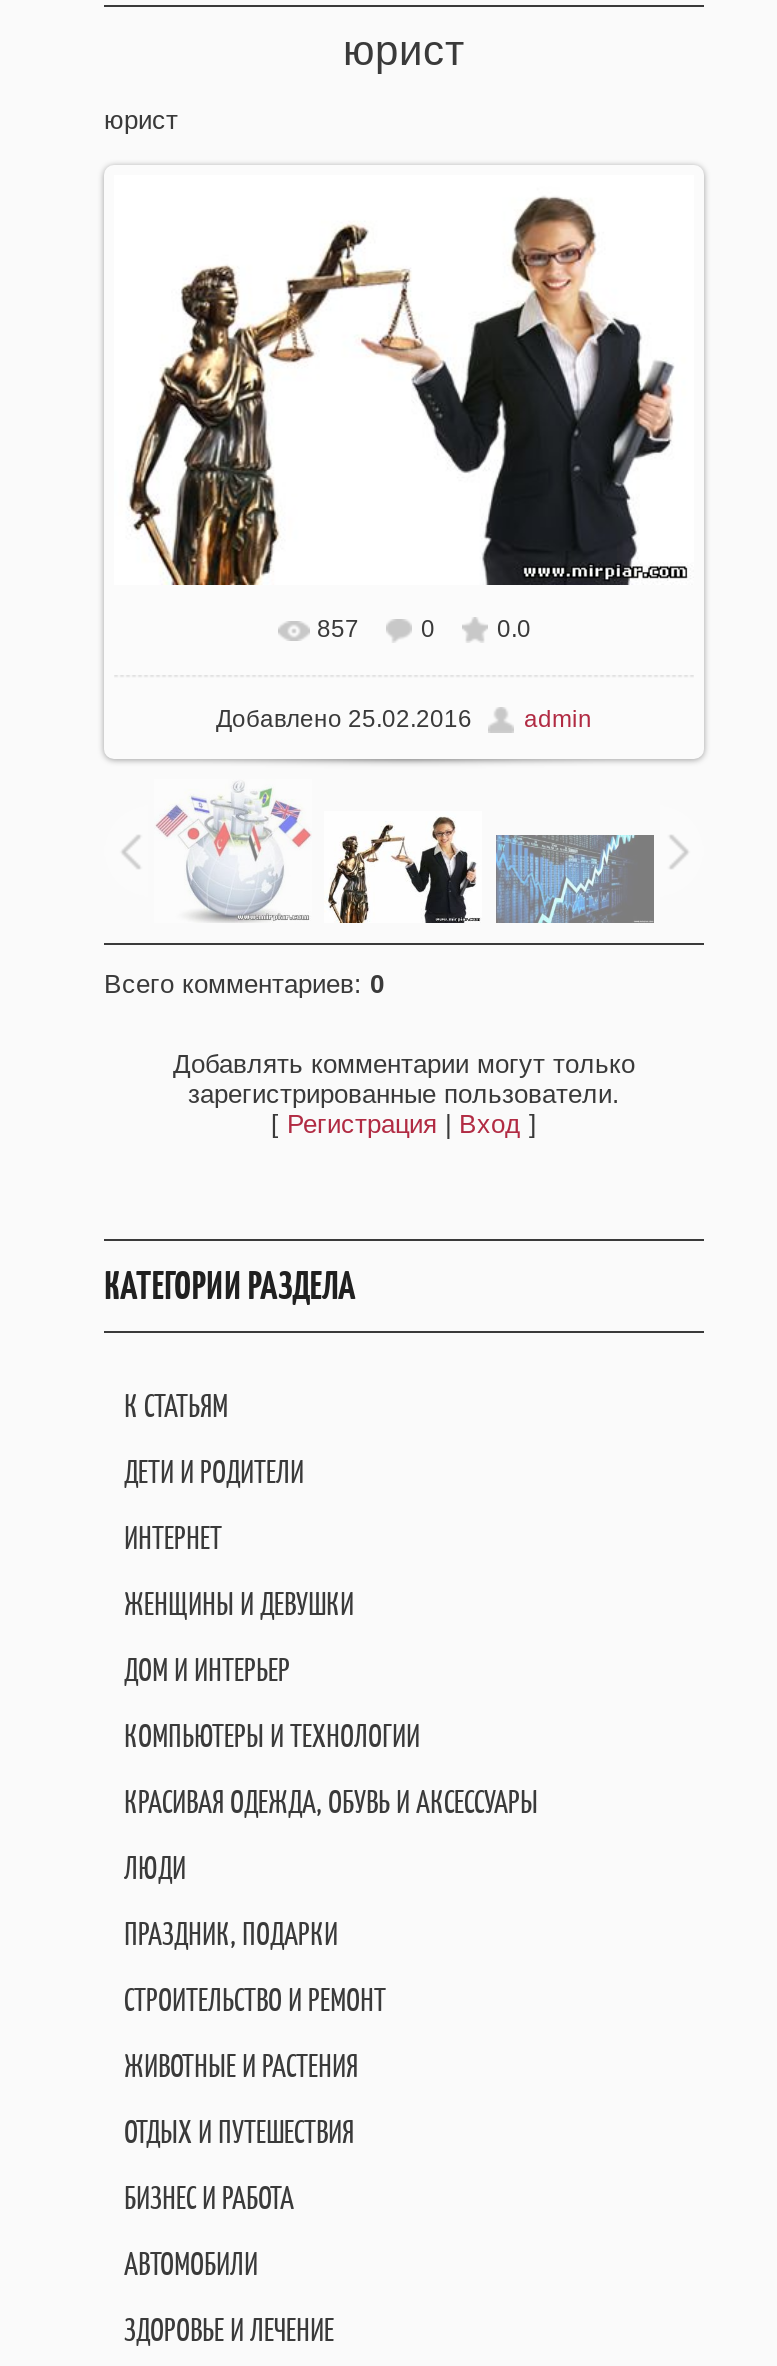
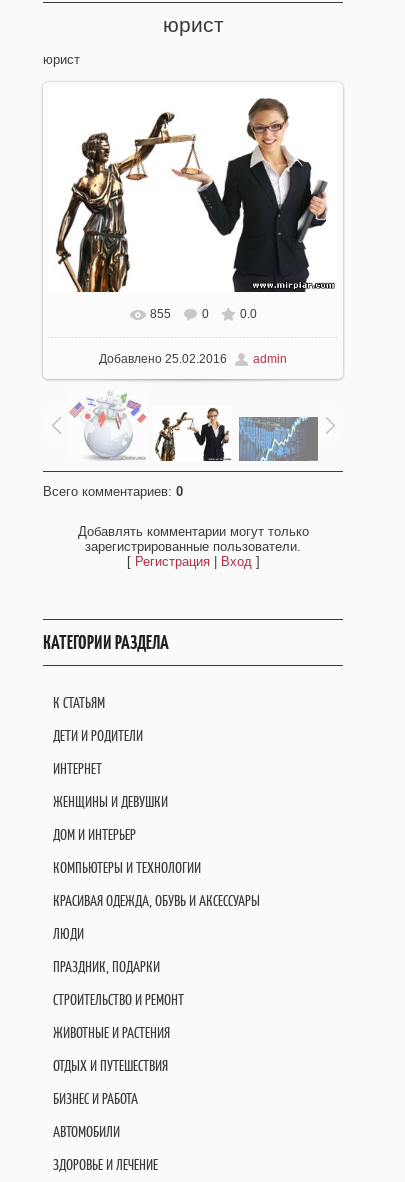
[317,615,359,643] 857 -> [149,307,170,321] 855

